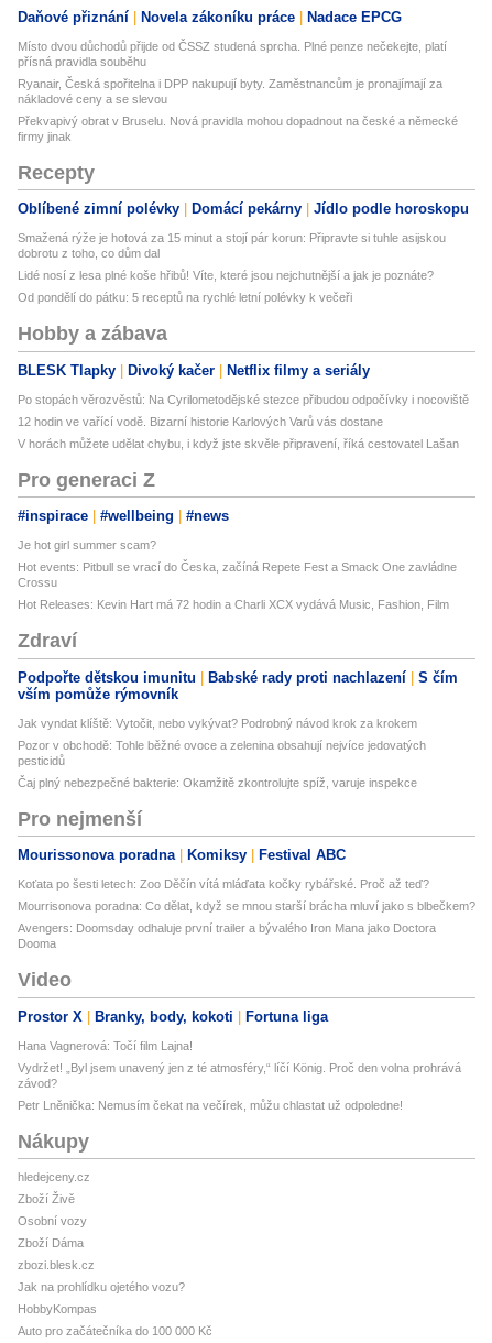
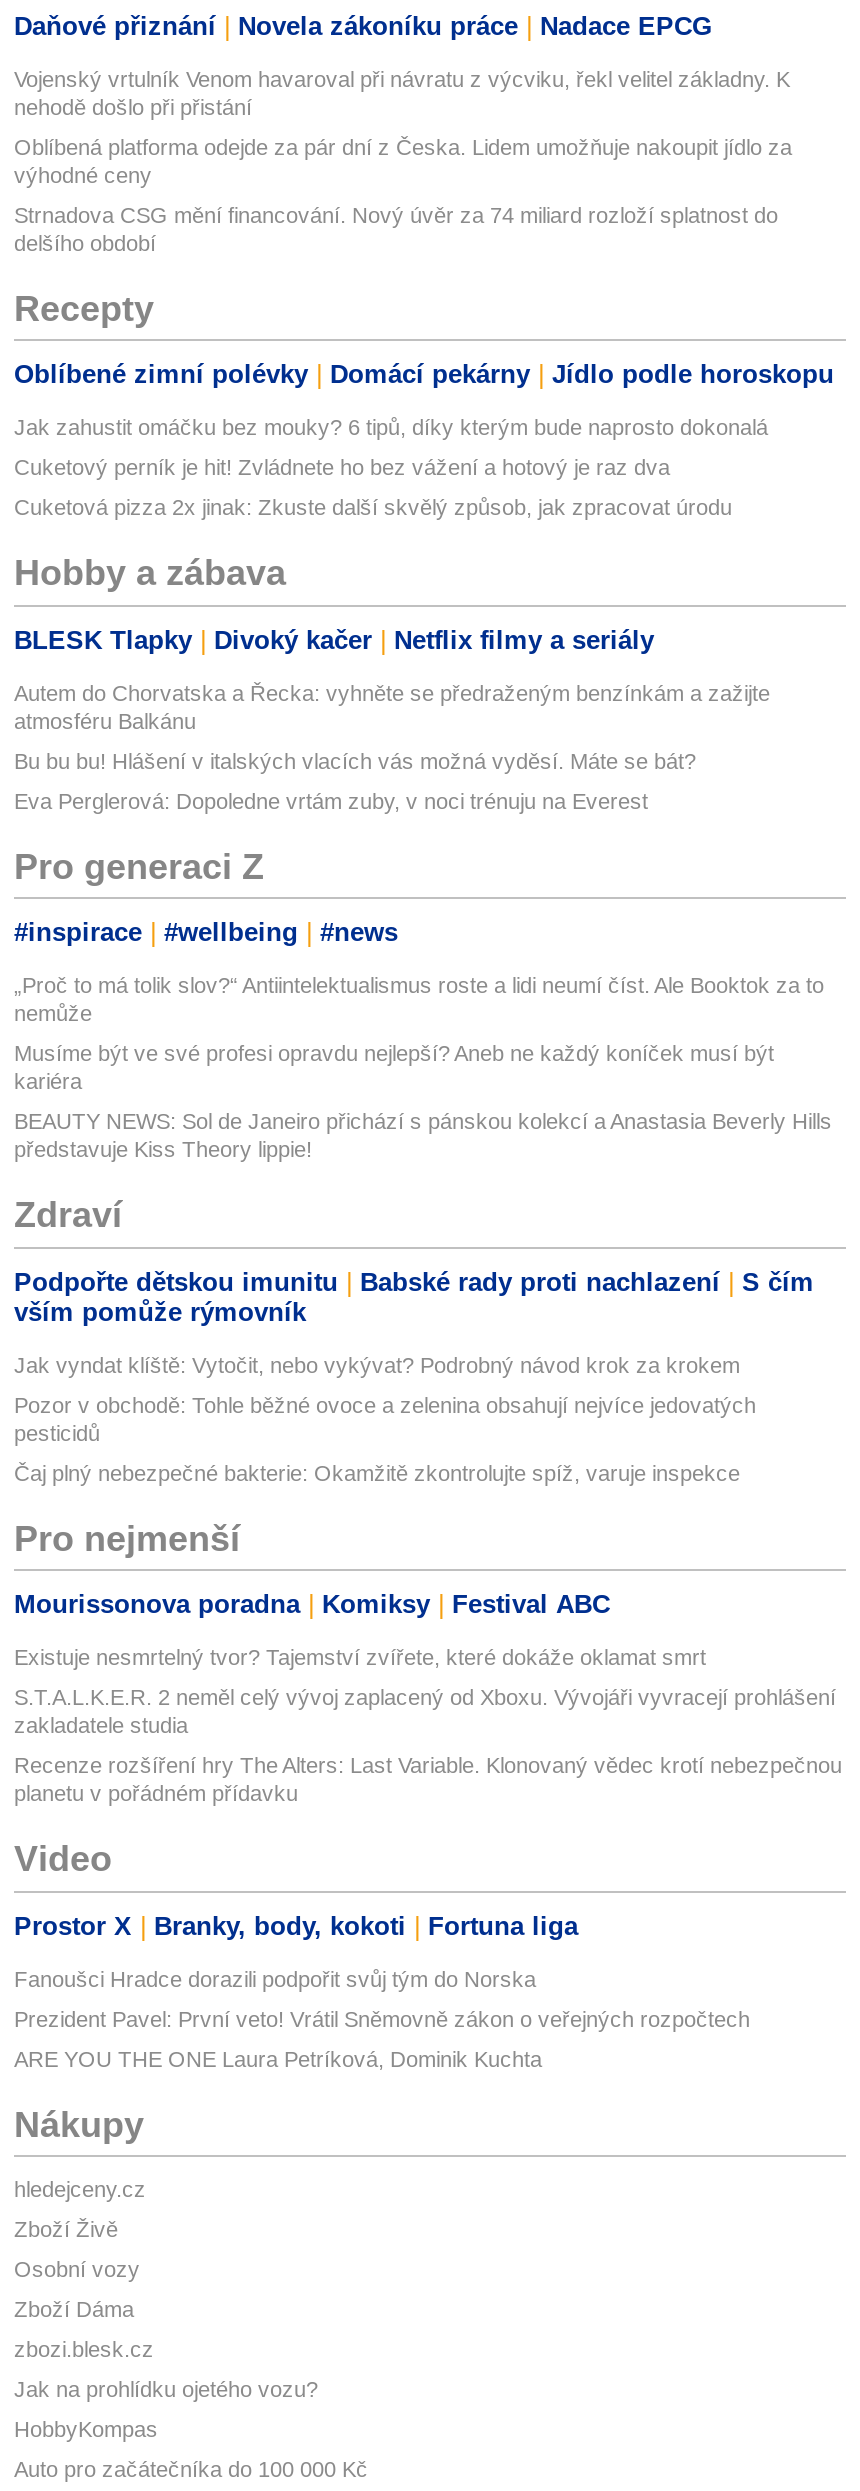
[18,40,447,68] Místo dvou důchodů přijde od ČSSZ studená sprcha. Plné penze nečekejte, platí | přísná pravidla souběhu -> [14,67,790,119] Vojenský vrtulník Venom havaroval při návratu z výcviku, řekl velitel základny. K | nehodě došlo při přistání
[18,77,442,106] Ryanair, Česká spořitelna i DPP nakupují byty. Zaměstnancům je pronajímají za | nákladové ceny a se slevou -> [14,135,792,187] Oblíbená platforma odejde za pár dní z Česka. Lidem umožňuje nakoupit jídlo za | výhodné ceny
[18,114,458,143] Překvapivý obrat v Bruselu. Nová pravidla mohou dopadnout na české a německé | firmy jinak -> [14,203,778,255] Strnadova CSG mění financování. Nový úvěr za 74 miliard rozloží splatnost do | delšího období
[18,232,446,260] Smažená rýže je hotová za 15 minut a stojí pár korun: Připravte si tuhle asijskou | dobrotu z toho, co dům dal -> [14,416,768,440] Jak zahustit omáčku bez mouky? 6 tipů, díky kterým bude naprosto dokonalá
[18,269,434,282] Lidé nosí z lesa plné koše hřibů! Víte, které jsou nejchutnější a jak je poznáte? -> [14,456,670,480] Cuketový perník je hit! Zvládnete ho bez vážení a hotový je raz dva
[18,291,352,304] Od pondělí do pátku: 5 receptů na rychlé letní polévky k večeři -> [14,496,732,520] Cuketová pizza 2x jinak: Zkuste další skvělý způsob, jak zpracovat úrodu
[18,393,469,406] Po stopách věrozvěstů: Na Cyrilometodějské stezce přibudou odpočívky i nocoviště -> [14,681,770,733] Autem do Chorvatska a Řecka: vyhněte se předraženým benzínkám a zažijte | atmosféru Balkánu
[18,415,383,428] 12 hodin ve vařící vodě. Bizarní historie Karlových Varů vás dostane -> [14,749,696,773] Bu bu bu! Hlášení v italských vlacích vás možná vyděsí. Máte se bát?
[18,437,459,450] V horách můžete udělat chybu, i když jste skvěle připravení, říká cestovatel Lašan -> [14,789,648,813] Eva Perglerová: Dopoledne vrtám zuby, v noci trénuju na Everest
[18,539,156,552] Je hot girl summer scam? -> [14,974,824,1026] „Proč to má tolik slov?“ Antiintelektualismus roste a lidi neumí číst. Ale Booktok za to | nemůže
[18,561,457,589] Hot events: Pitbull se vrací do Česka, začíná Repete Fest a Smack One zavládne | Crossu -> [14,1042,774,1094] Musíme být ve své profesi opravdu nejlepší? Aneb ne každý koníček musí být | kariéra
[18,598,449,611] Hot Releases: Kevin Hart má 72 hodin a Charli XCX vydává Music, Fashion, Film -> [14,1110,832,1162] BEAUTY NEWS: Sol de Janeiro přichází s pánskou kolekcí a Anastasia Beverly Hills | představuje Kiss Theory lippie!
[18,878,429,891] Koťata po šesti letech: Zoo Děčín vítá mláďata kočky rybářské. Proč až teď? -> [14,1646,706,1670] Existuje nesmrtelný tvor? Tajemství zvířete, které dokáže oklamat smrt
[18,900,475,913] Mourrisonova poradna: Co dělat, když se mnou starší brácha mluví jako s blbečkem? -> [14,1686,836,1738] S.T.A.L.K.E.R. 2 neměl celý vývoj zaplacený od Xboxu. Vývojáři vyvracejí prohlášení | zakladatele studia
[18,922,436,950] Avengers: Doomsday odhaluje první trailer a bývalého Iron Mana jako Doctora | Dooma -> [14,1754,842,1806] Recenze rozšíření hry The Alters: Last Variable. Klonovaný vědec krotí nebezpečnou | planetu v pořádném přídavku
[18,1039,193,1052] Hana Vagnerová: Točí film Lajna! -> [14,1967,536,1991] Fanoušci Hradce dorazili podpořit svůj tým do Norska
[18,1061,461,1090] Vydržet! „Byl jsem unavený jen z té atmosféry,“ líčí König. Proč den volna prohrává | závod? -> [14,2007,750,2031] Prezident Pavel: První veto! Vrátil Sněmovně zákon o veřejných rozpočtech
[18,1099,403,1112] Petr Lněnička: Nemusím čekat na večírek, můžu chlastat už odpoledne! -> [14,2047,542,2071] ARE YOU THE ONE Laura Petríková, Dominik Kuchta

